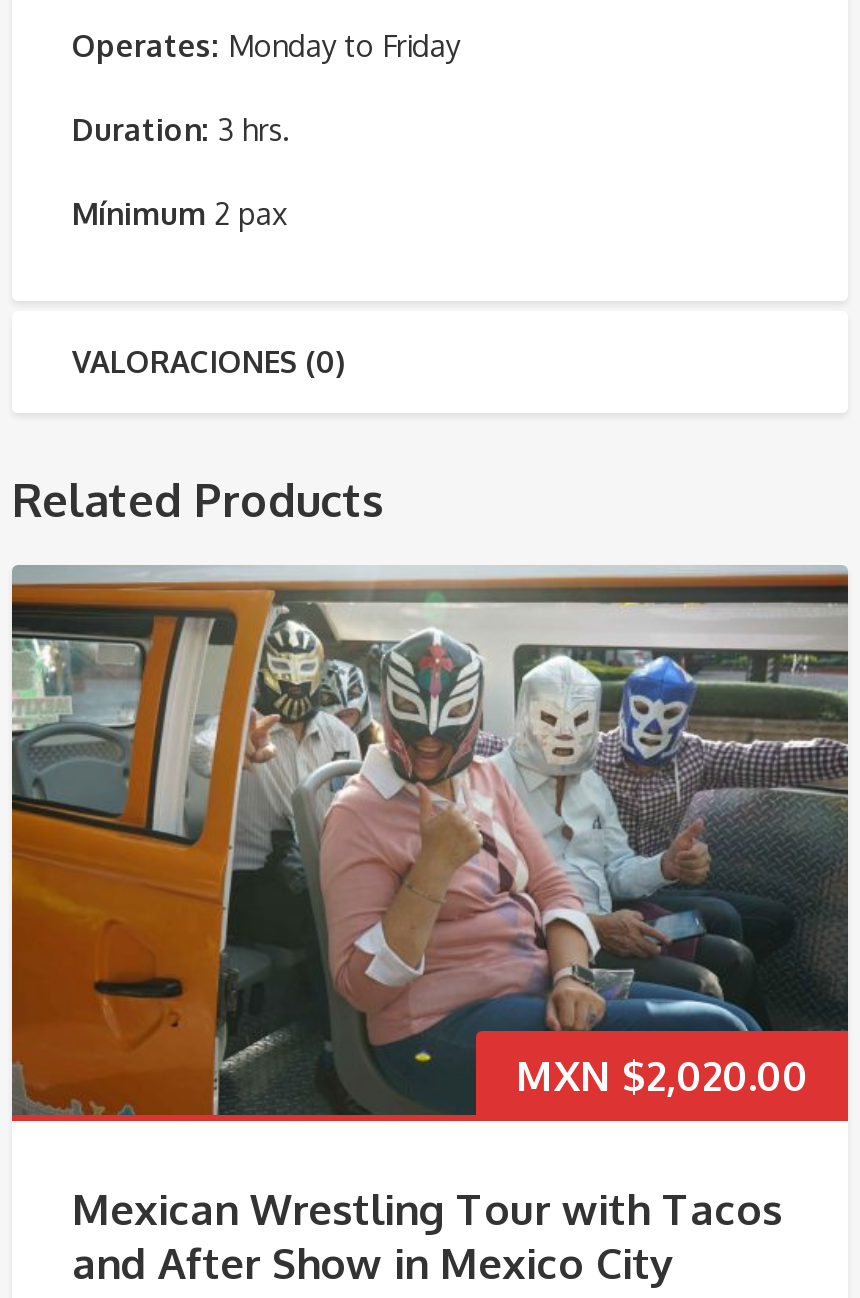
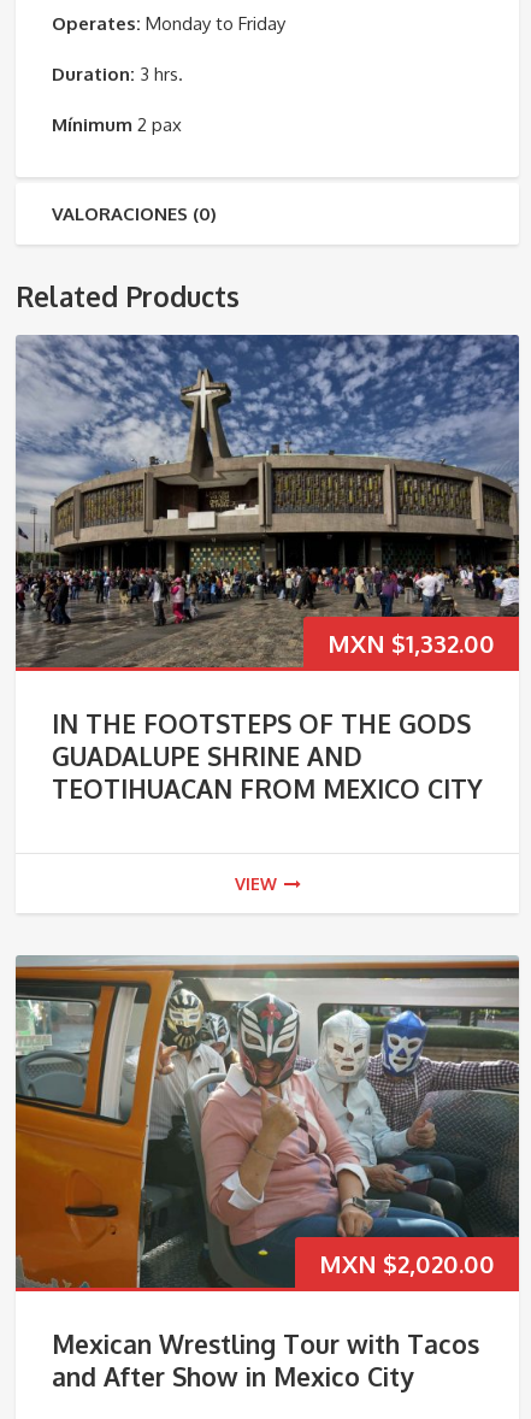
none -> [14,334,519,894] [image] | MXN $1,332.00 | IN THE FOOTSTEPS OF THE GODS | GUADALUPE SHRINE AND | TEOTIHUACAN FROM MEXICO CITY | VIEW

